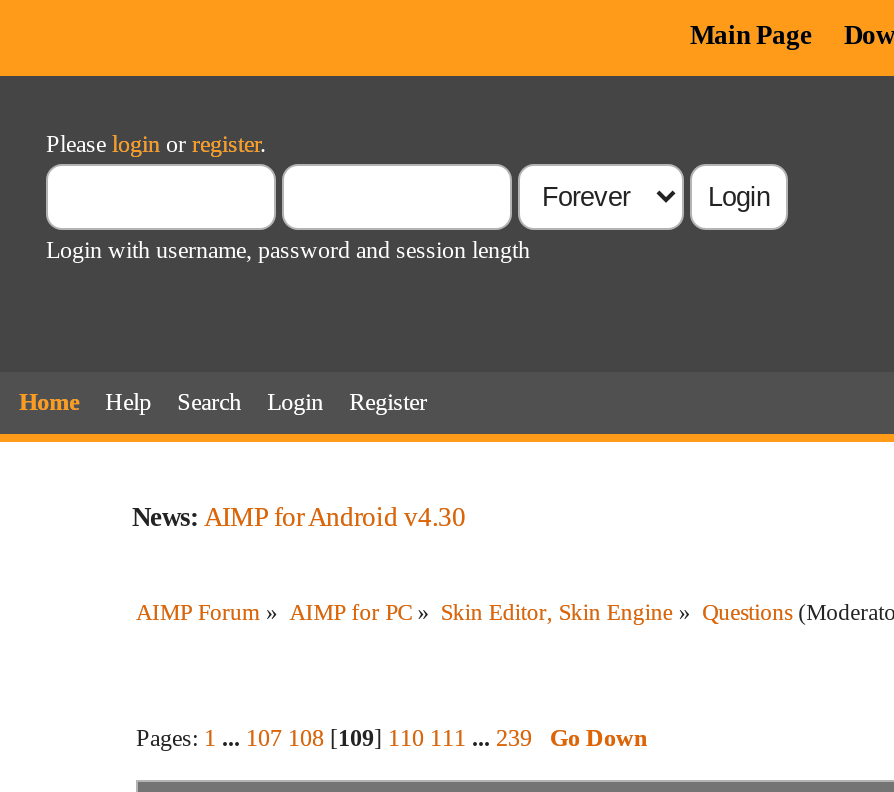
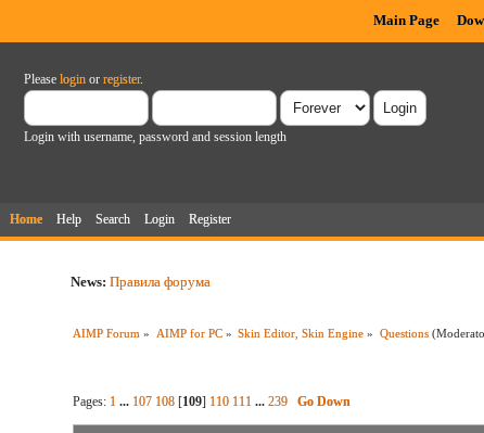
[132,502,466,532] News: AIMP for Android v4.30 -> [71,273,211,290] News: Правила форума

